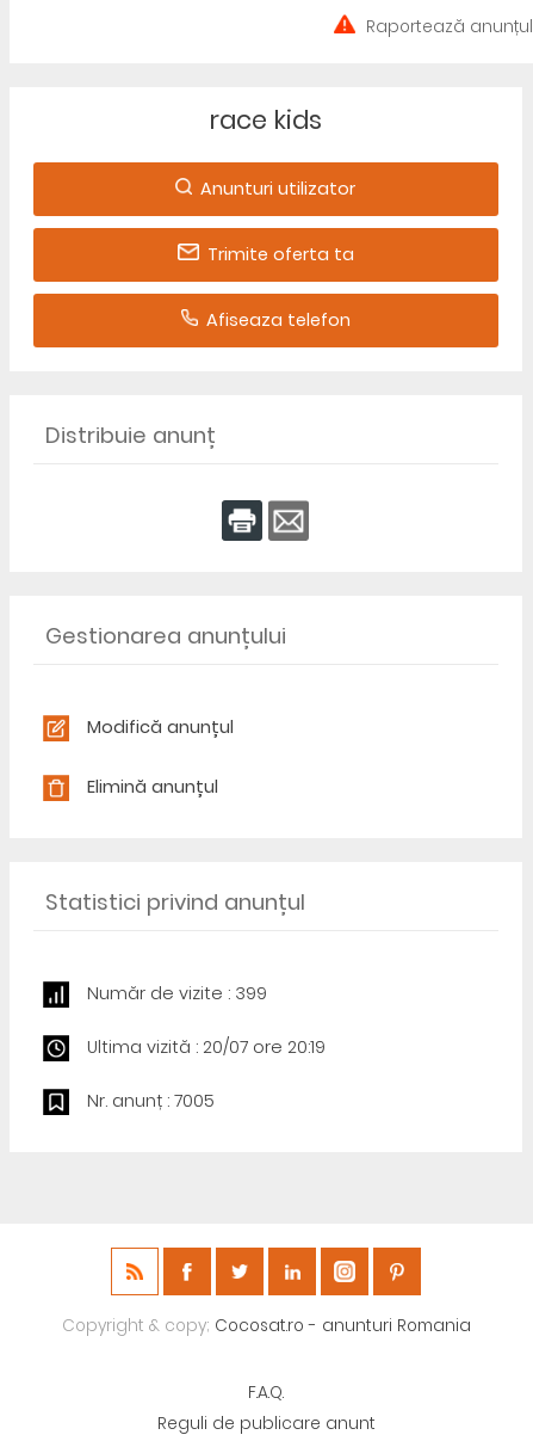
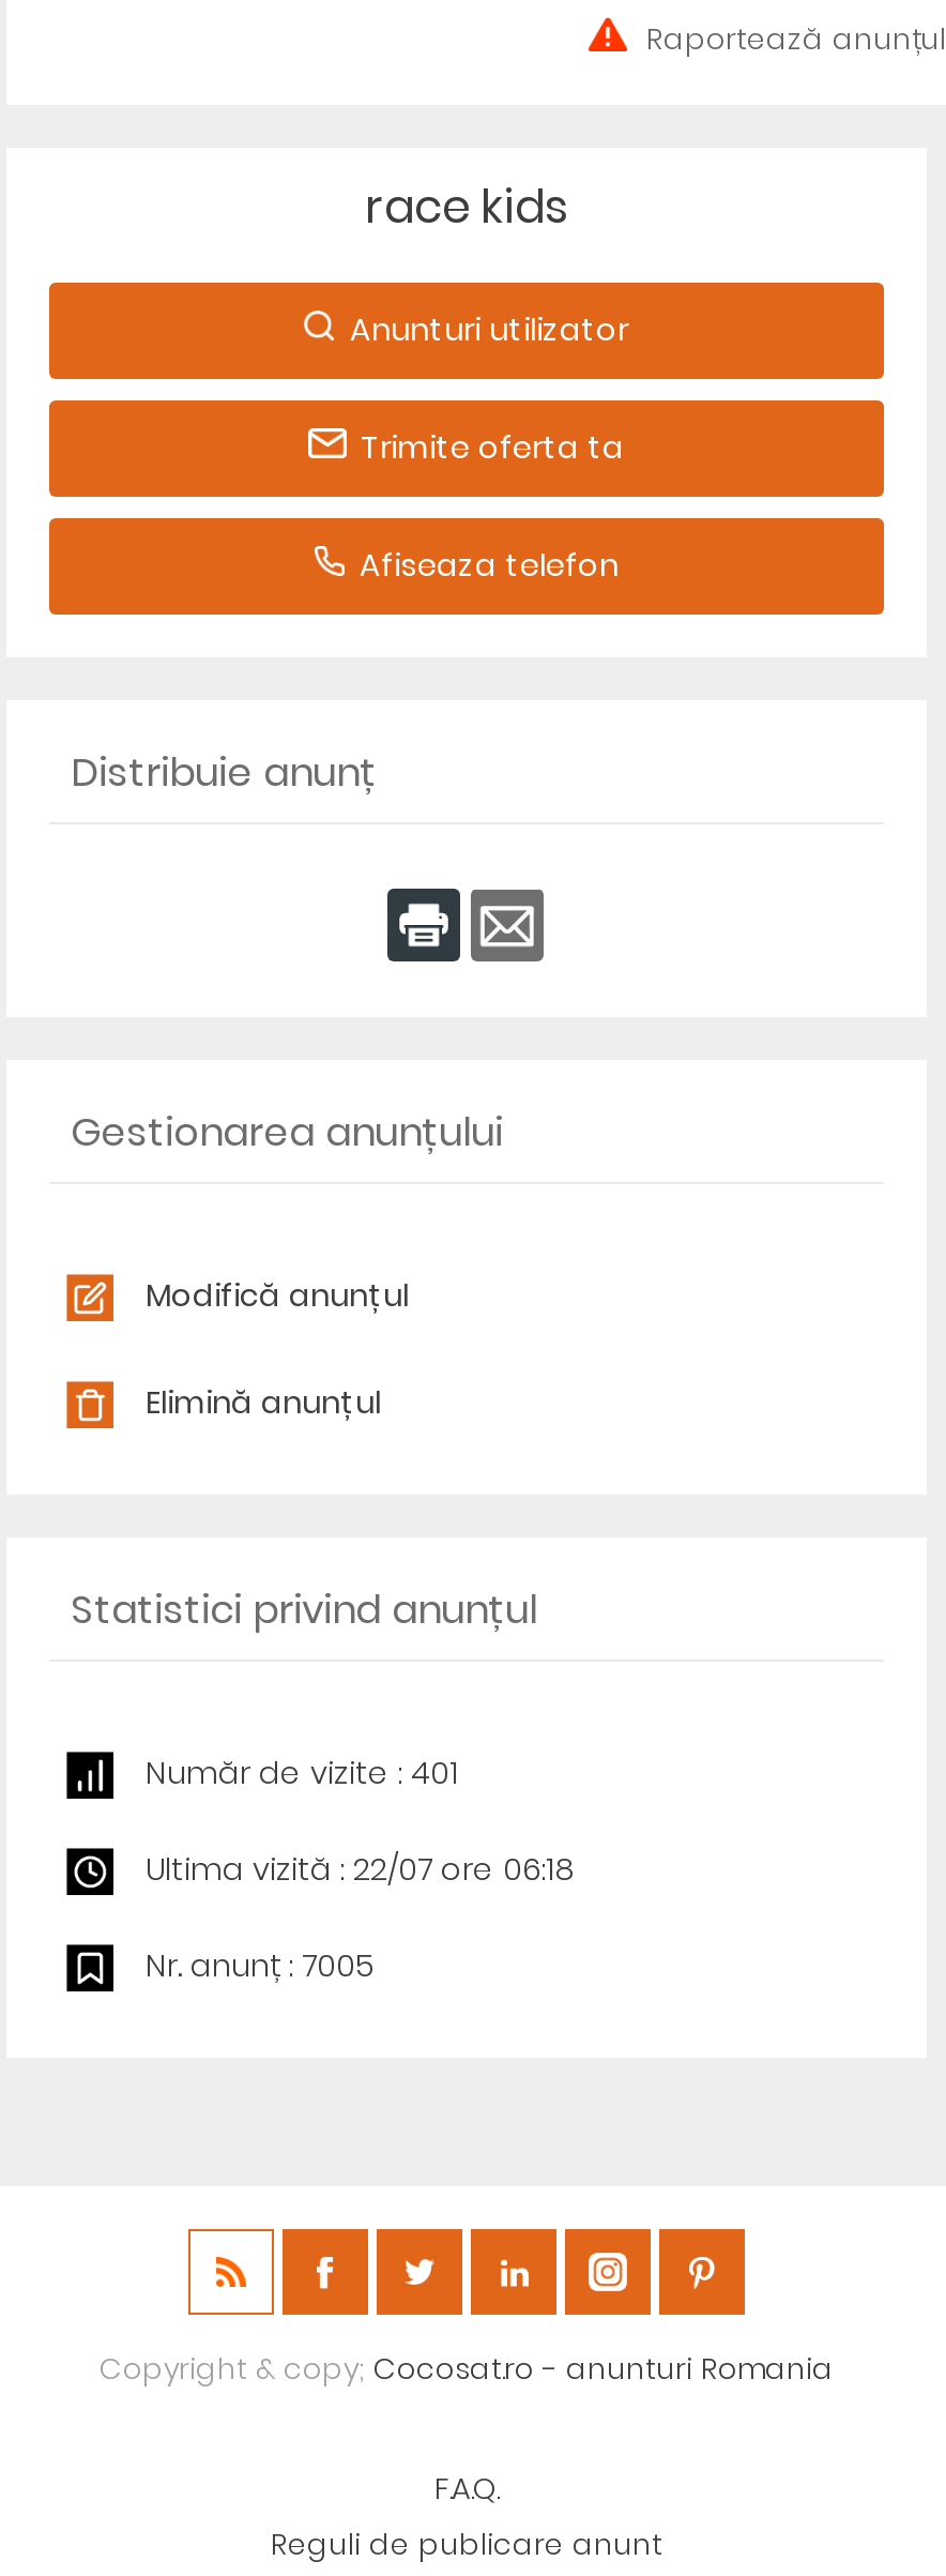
[87,981,267,1005] Număr de vizite : 399 -> [146,1752,458,1794] Număr de vizite : 401
[87,1035,326,1059] Ultima vizită : 20/07 ore 20:19 -> [146,1848,574,1891] Ultima vizită : 22/07 ore 06:18

